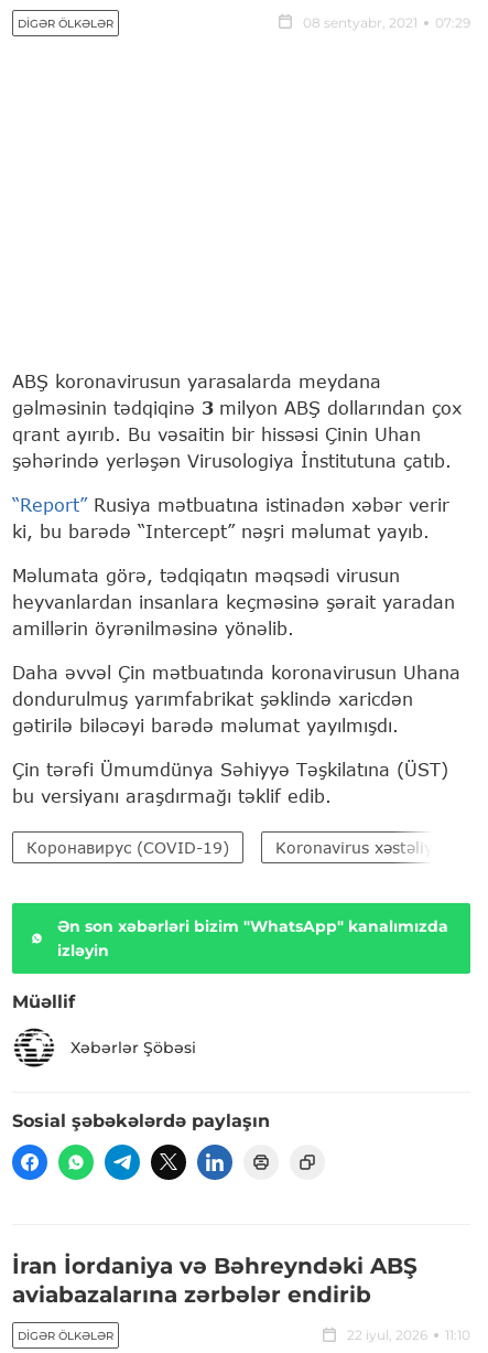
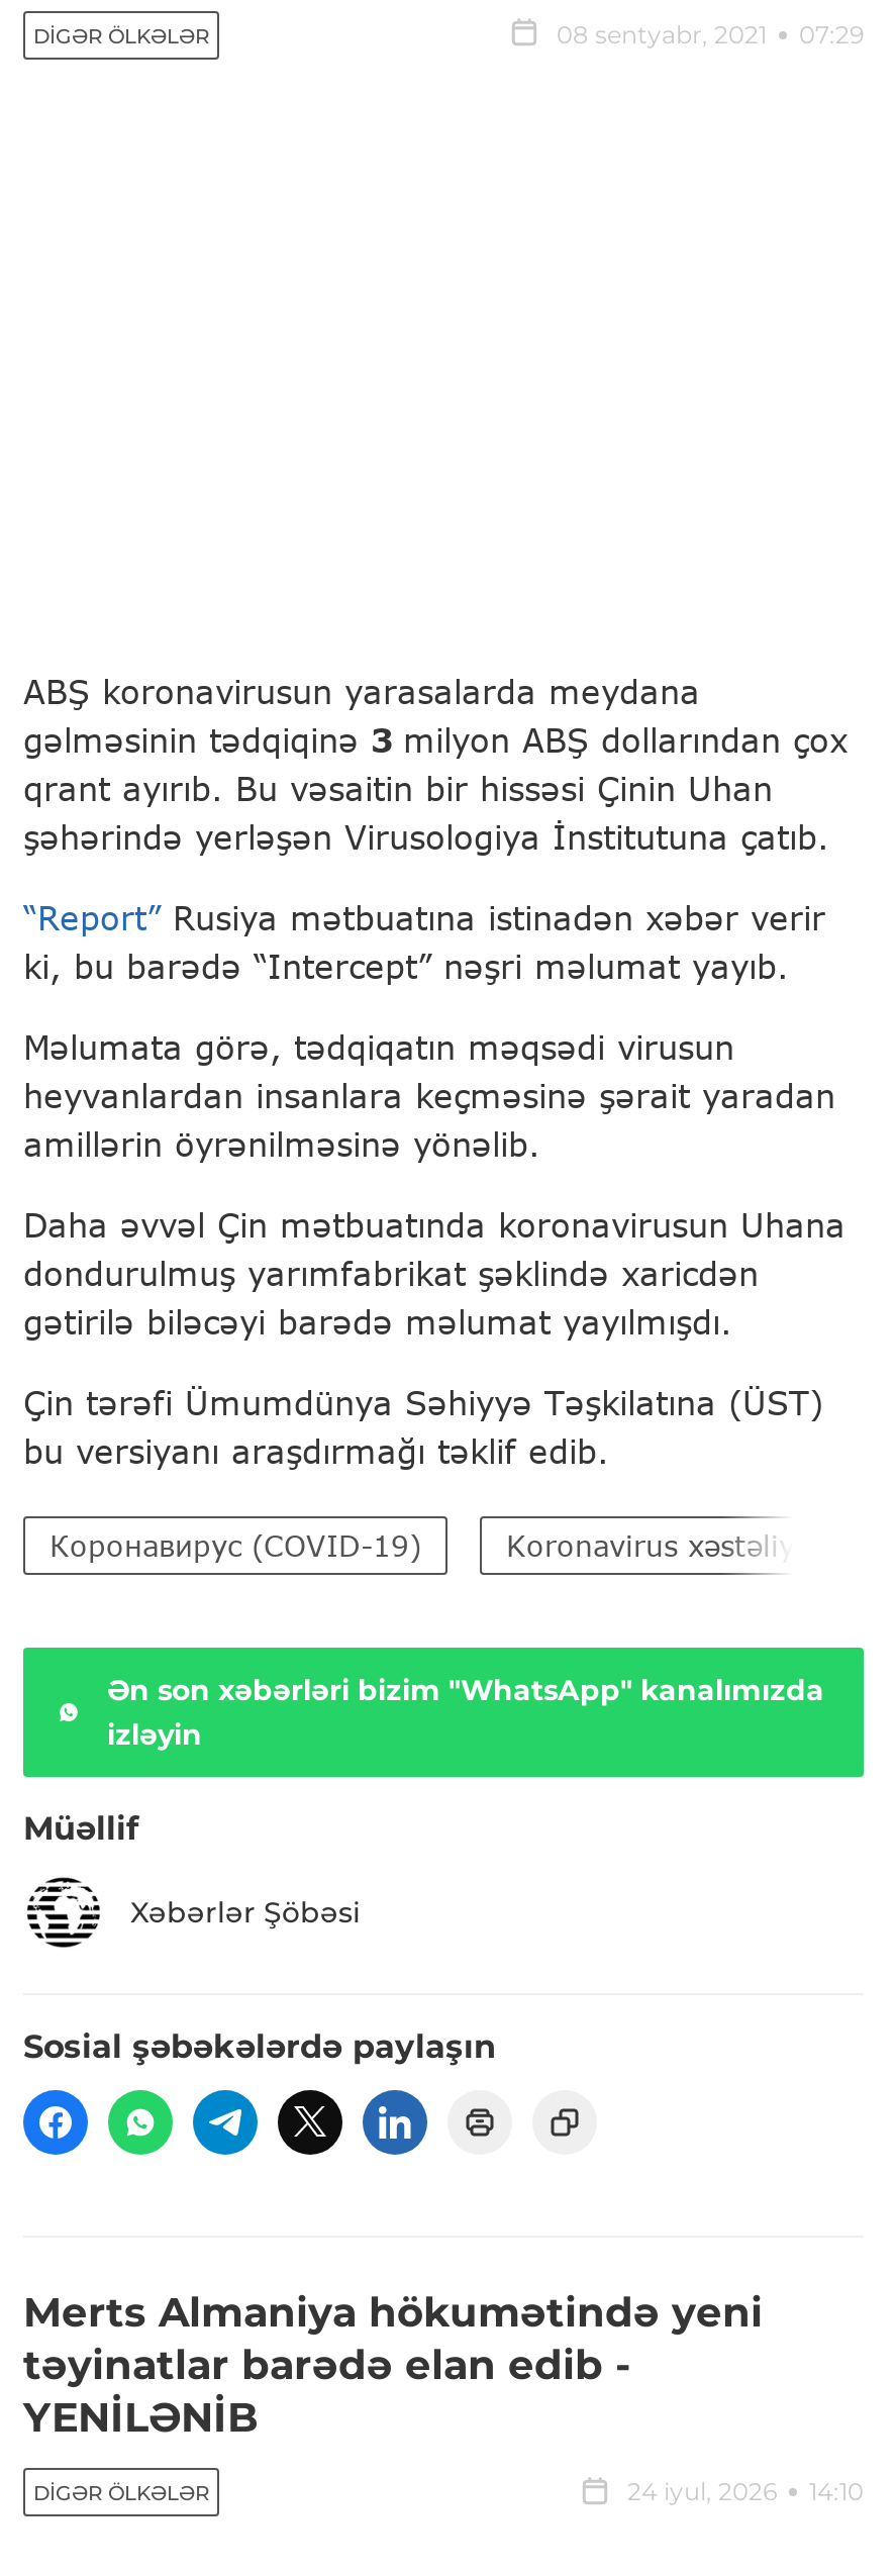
[12,1253,417,1308] İran İordaniya və Bəhreyndəki ABŞ | aviabazalarına zərbələr endirib -> [23,2289,763,2442] Merts Almaniya hökumətində yeni | təyinatlar barədə elan edib - | YENİLƏNİB
[347,1327,470,1344] 22 iyul, 2026 | 11:10 -> [627,2477,864,2507] 24 iyul, 2026 | 14:10

